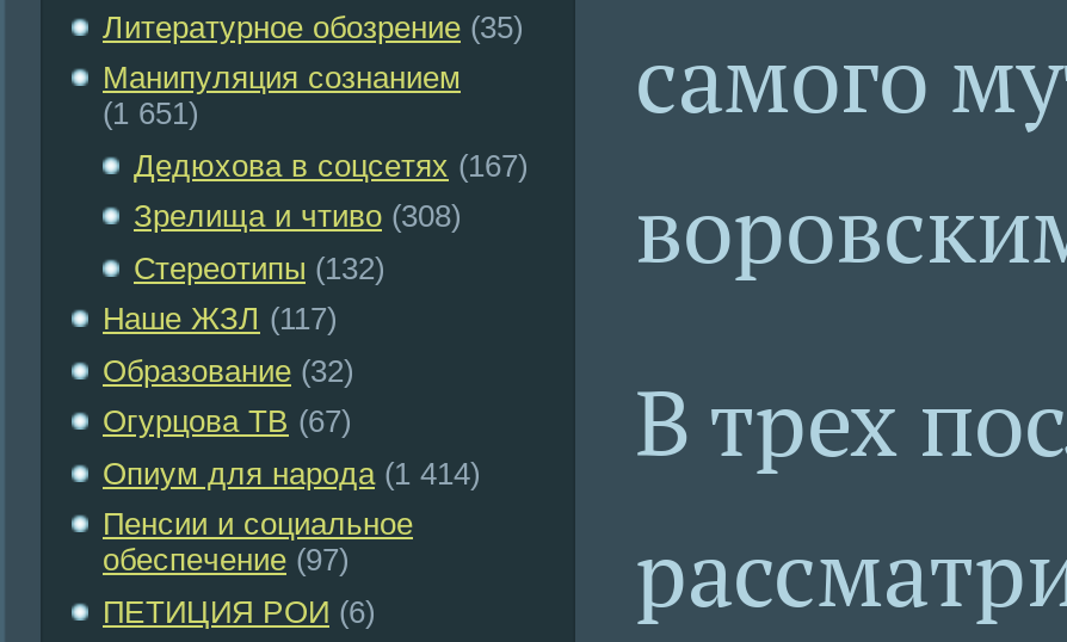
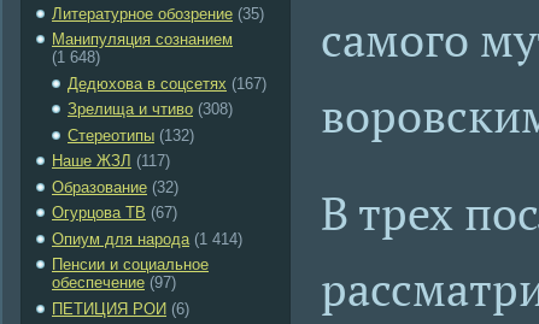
[103,95,198,131] (1 651) -> [52,48,100,66] (1 648)

